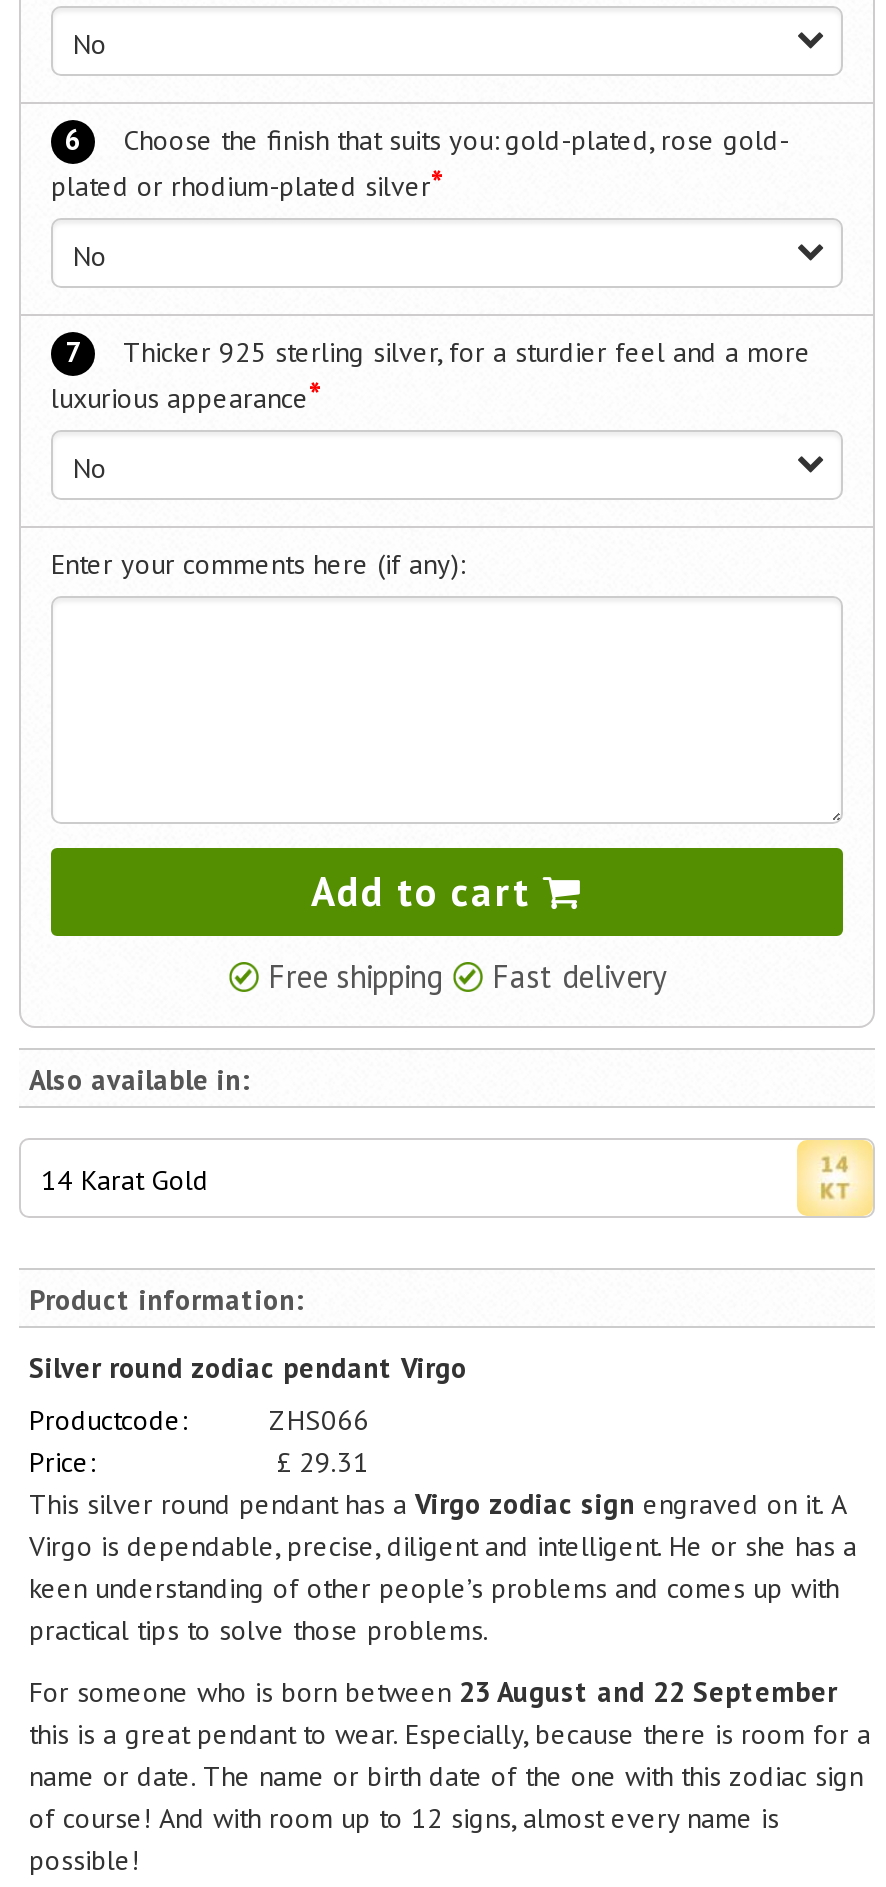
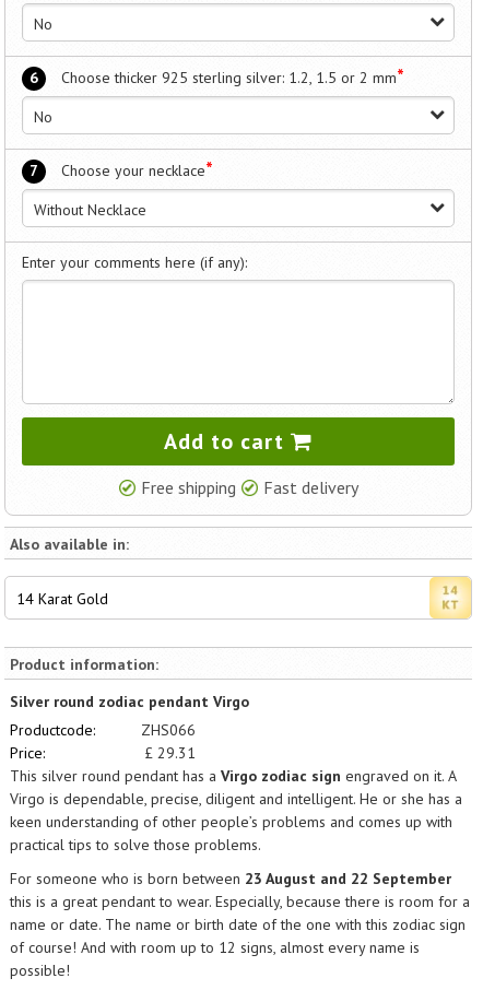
[51,122,789,206] Choose the finish that suits you: gold-plated, rose gold- | plated or rhodium-plated silver* -> [61,64,404,88] Choose thicker 925 sterling silver: 1.2, 1.5 or 2 mm*
[51,334,811,418] Thicker 925 sterling silver, for a sturdier feel and a more | luxurious appearance* -> [61,157,213,181] Choose your necklace*
[73,450,107,486] No -> [34,200,146,219] Without Necklace

